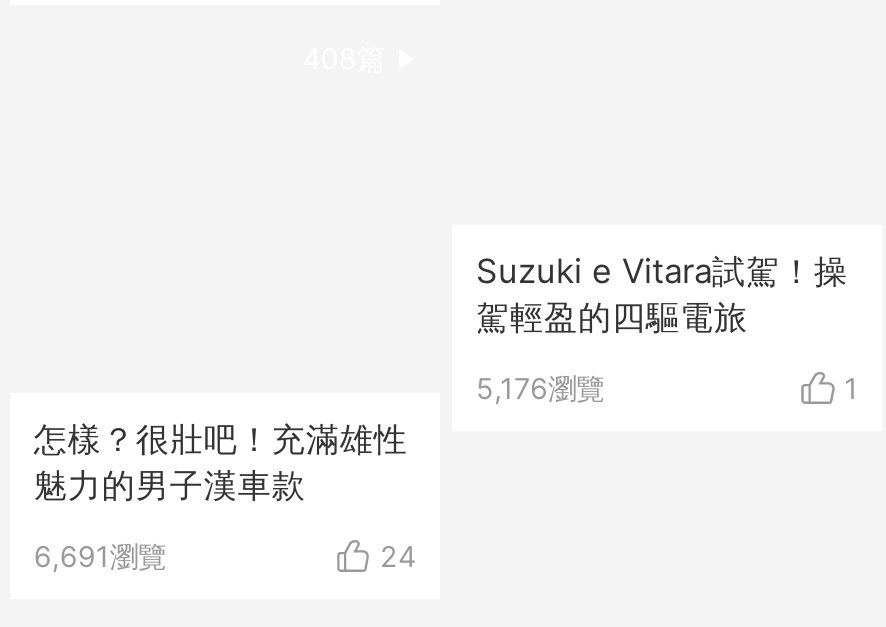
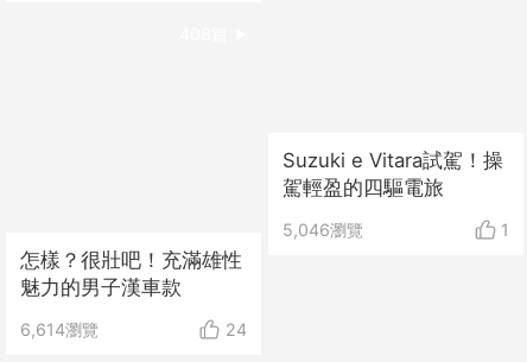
[476,371,604,405] 5,176瀏覽 -> [282,219,363,240] 5,046瀏覽
[34,539,166,573] 6,691瀏覽 -> [20,319,98,339] 6,614瀏覽

